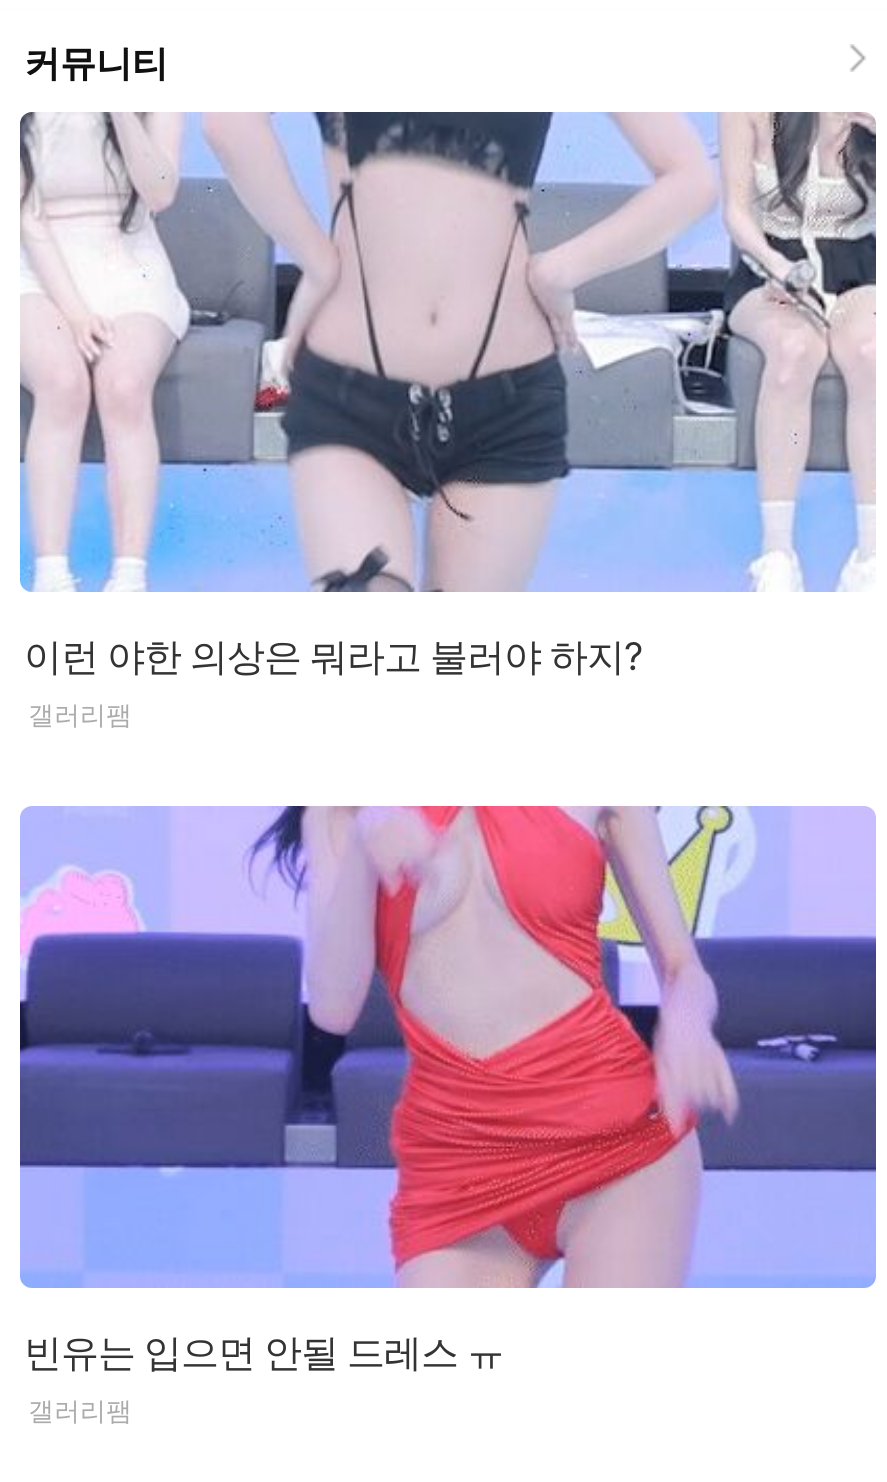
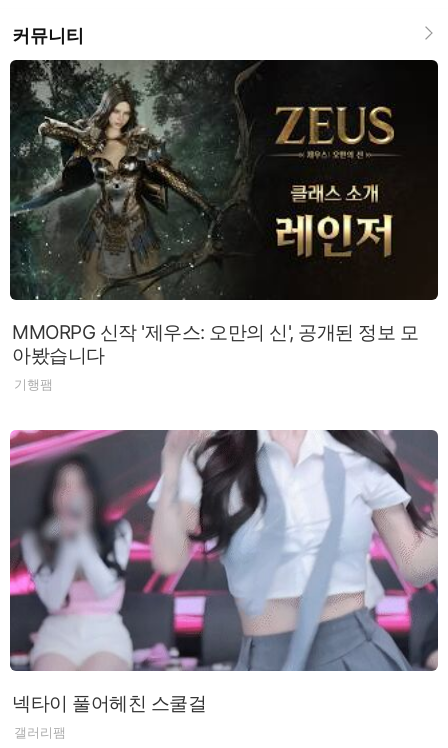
[18,110,878,730] [image] | 이런 야한 의상은 뭐라고 불러야 하지? | 갤러리팸 -> [9,59,439,392] [image] | MMORPG 신작 '제우스: 오만의 신', 공개된 정보 모 | 아봤습니다 | 기행팸
[18,804,878,1375] [image] | 빈유는 입으면 안될 드레스 ㅠ -> [9,429,439,714] [image] | 넥타이 풀어헤친 스쿨걸

